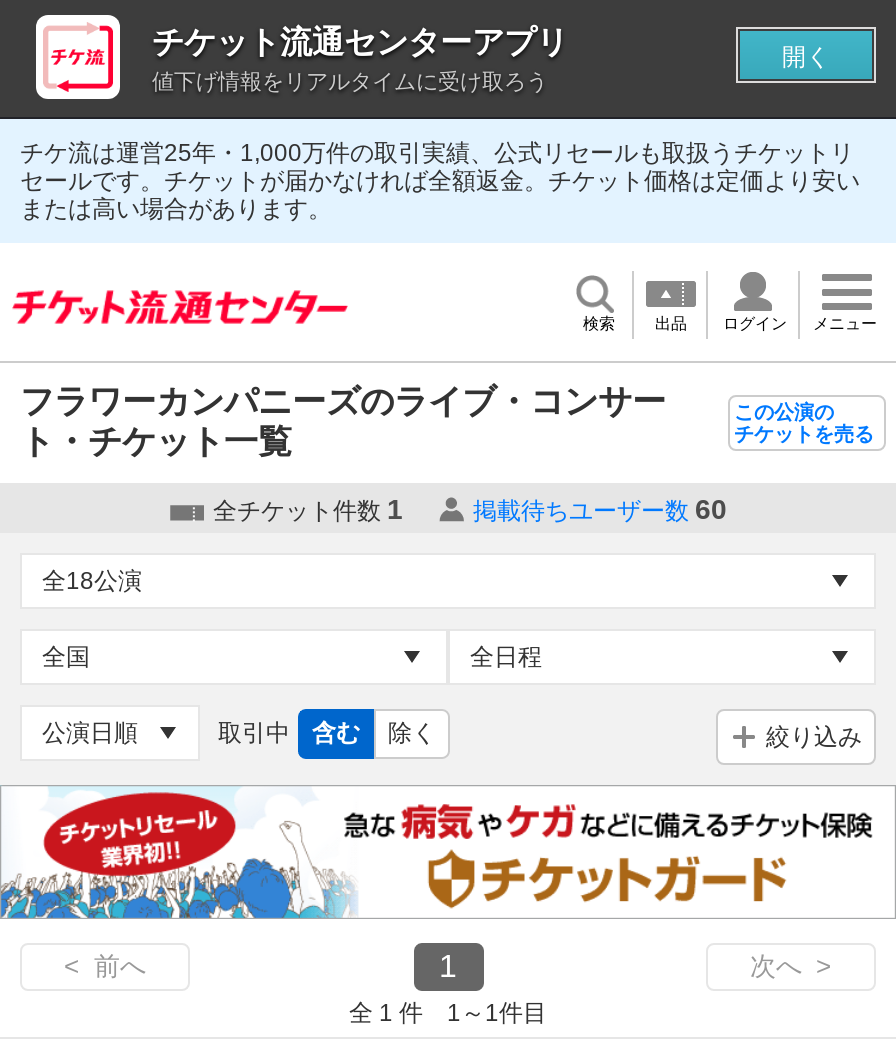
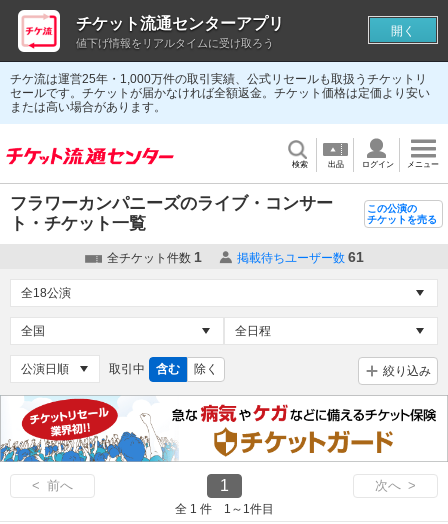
[473,493,727,525] 掲載待ちユーザー数 60 -> [236,249,363,265] 掲載待ちユーザー数 61

